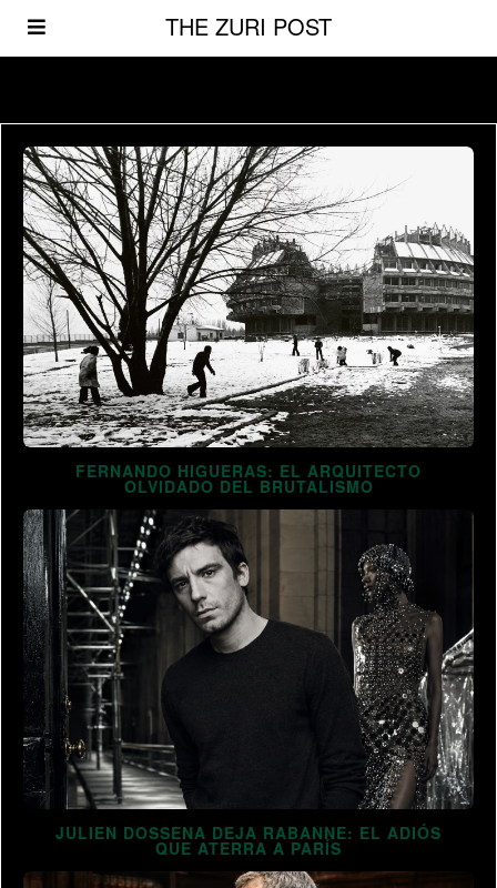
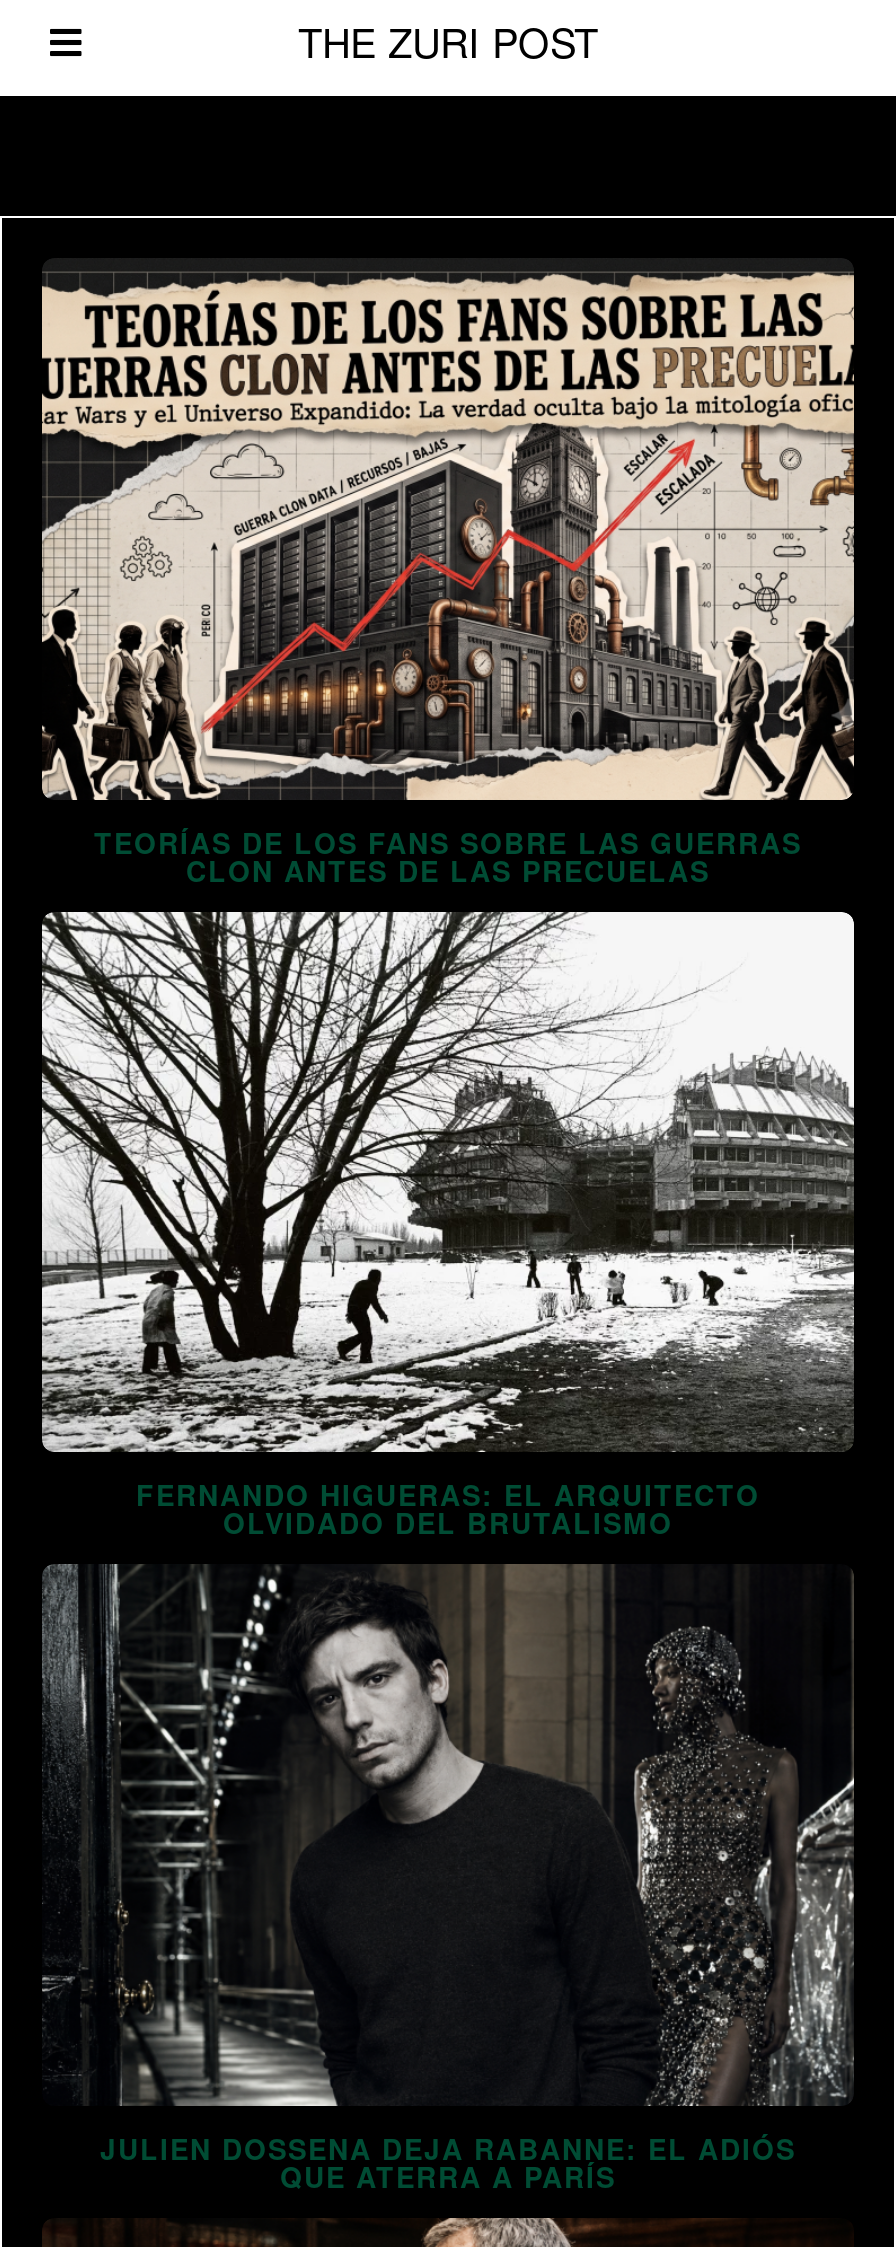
none -> [40,258,856,889] [image] | TEORÍAS DE LOS FANS SOBRE LAS GUERRAS | CLON ANTES DE LAS PRECUELAS

